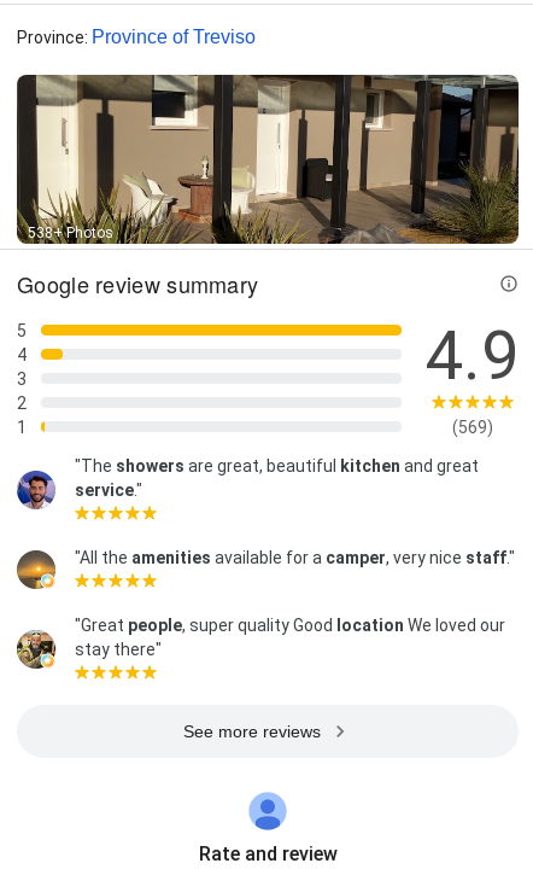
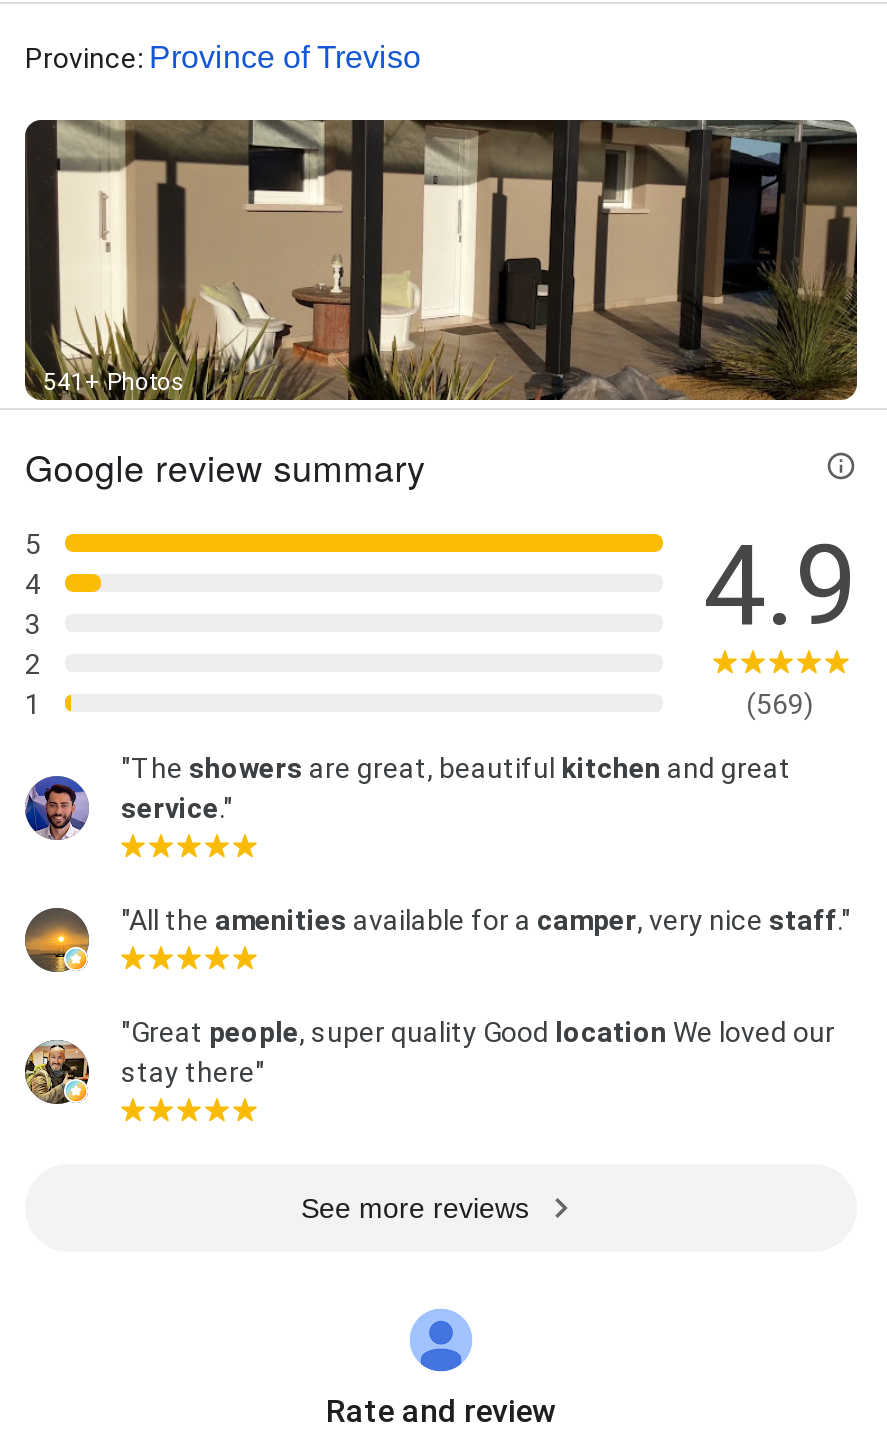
[28,225,113,242] 538+ Photos -> [43,369,185,397] 541+ Photos

